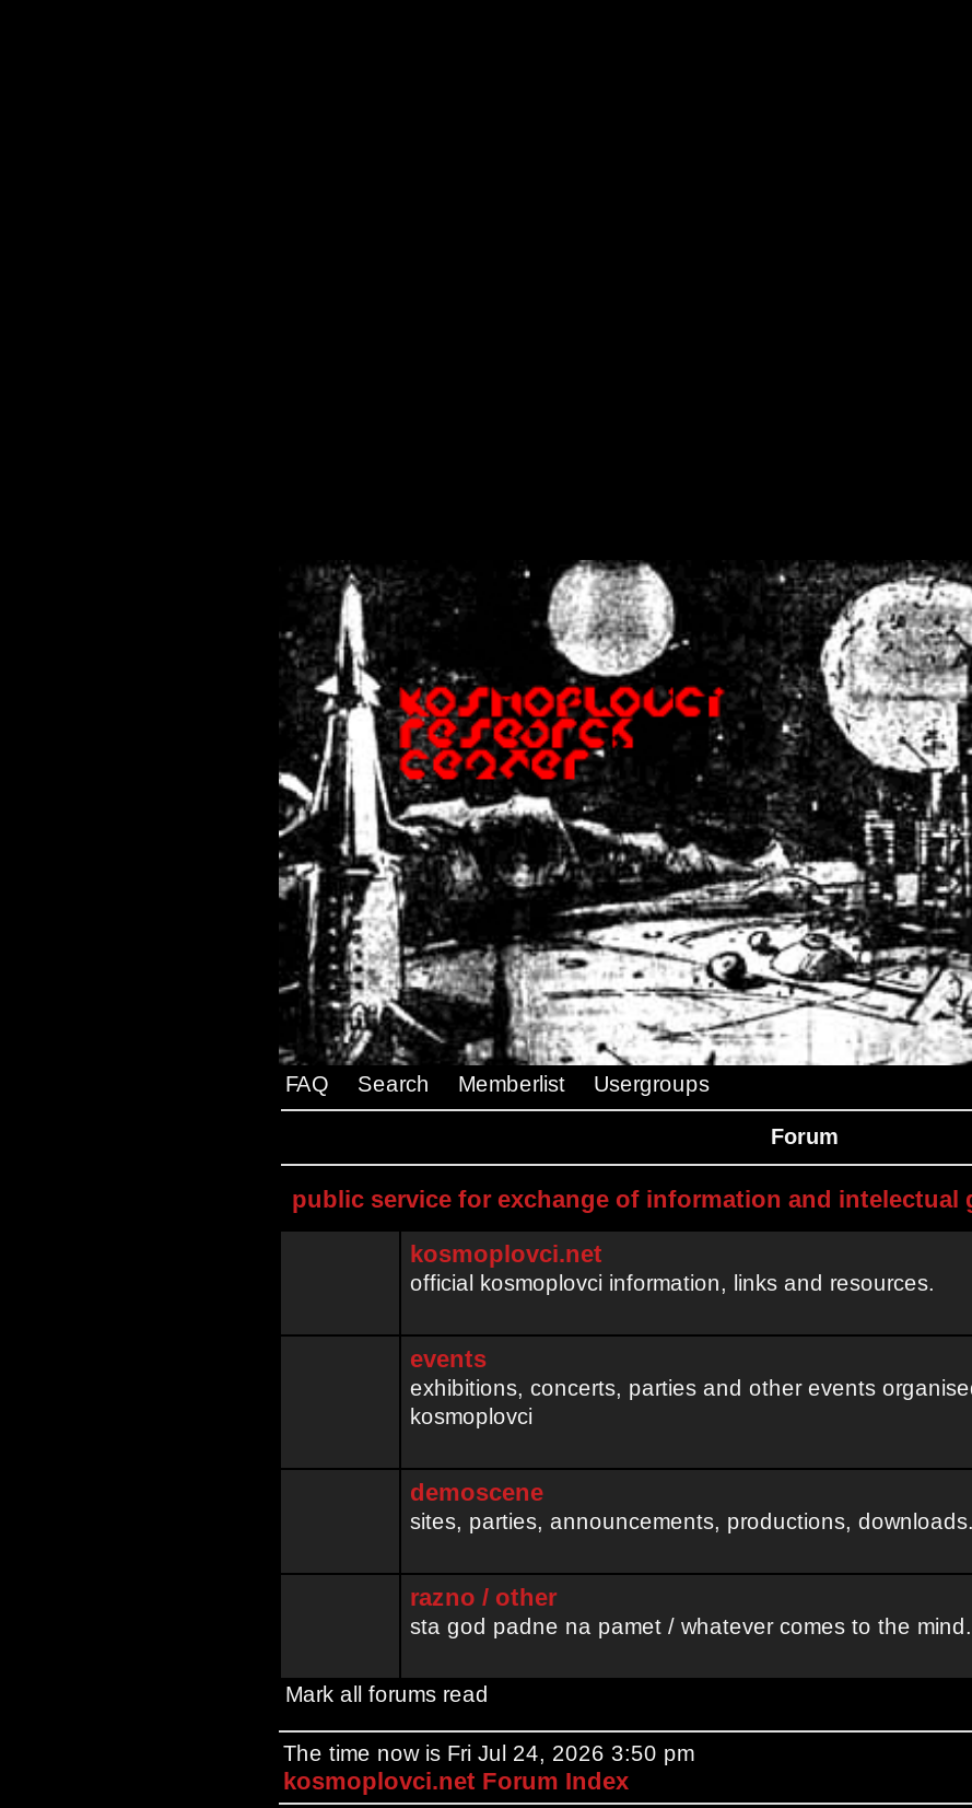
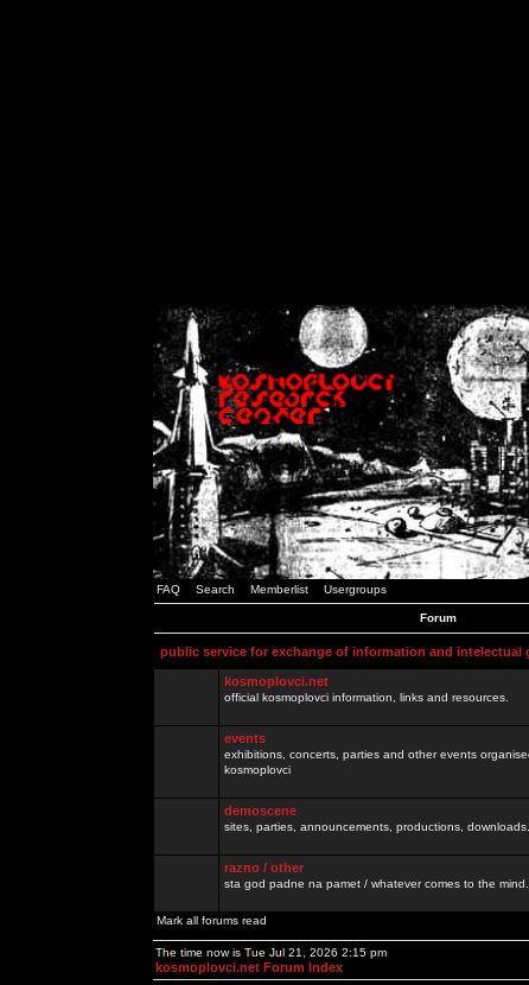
[283,1741,694,1765] The time now is Fri Jul 24, 2026 3:50 pm -> [155,946,387,959] The time now is Tue Jul 21, 2026 2:15 pm

